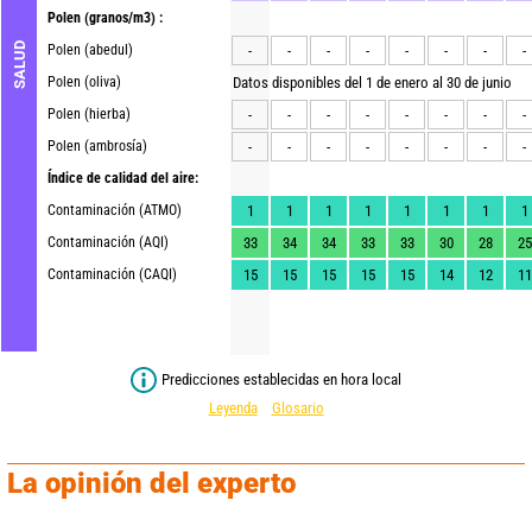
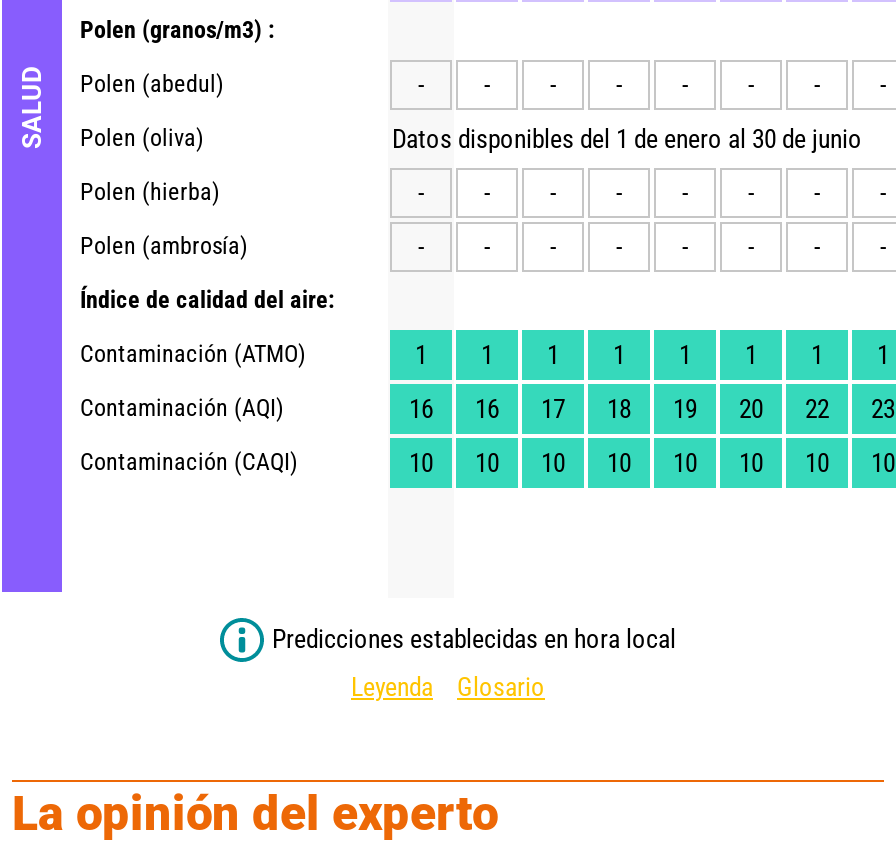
[243,234,257,252] 33 -> [409,394,433,424] 16
[282,234,296,252] 34 -> [475,394,499,424] 16
[321,234,335,252] 34 -> [541,394,565,424] 17
[360,234,375,252] 33 -> [607,394,631,424] 18
[400,234,414,252] 33 -> [673,394,697,424] 19
[439,234,453,252] 30 -> [739,394,763,424] 20
[478,234,492,252] 28 -> [805,394,829,424] 22
[517,234,531,252] 25 -> [871,394,895,424] 23
[243,266,257,284] 15 -> [409,448,433,478] 10
[282,266,296,284] 15 -> [475,448,499,478] 10
[321,266,335,284] 15 -> [541,448,565,478] 10
[360,266,375,284] 15 -> [607,448,631,478] 10
[400,266,414,284] 15 -> [673,448,697,478] 10
[439,266,453,284] 14 -> [739,448,763,478] 10
[478,266,492,284] 12 -> [805,448,829,478] 10
[517,266,531,284] 11 -> [871,448,895,478] 10

